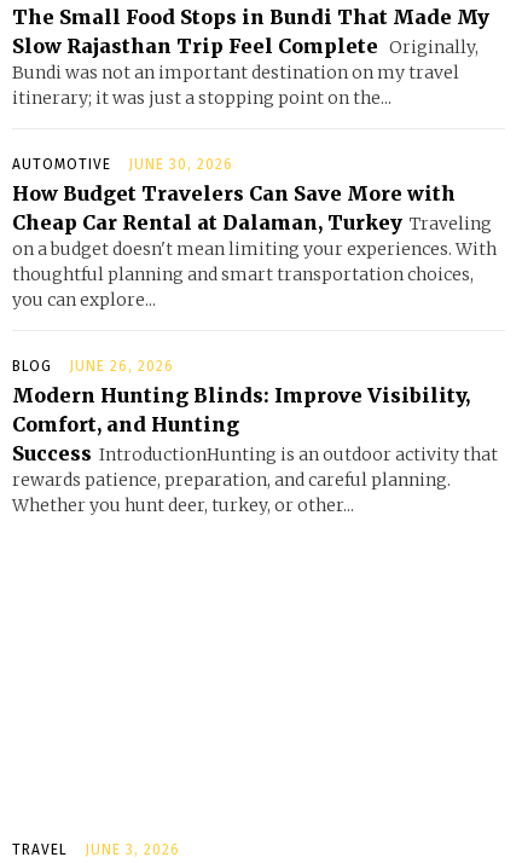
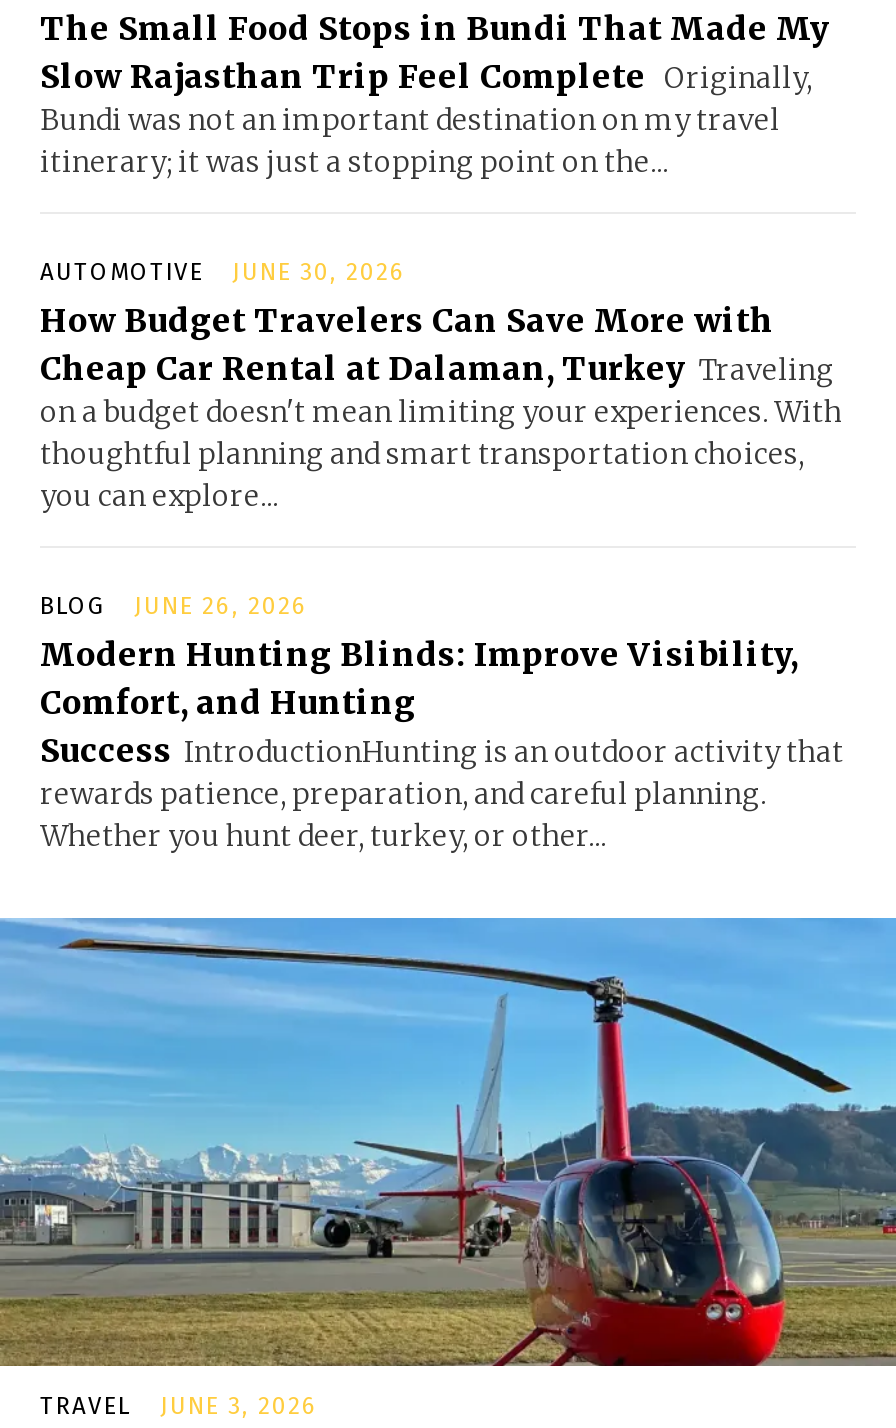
none -> [6,916,890,1368] [image]

